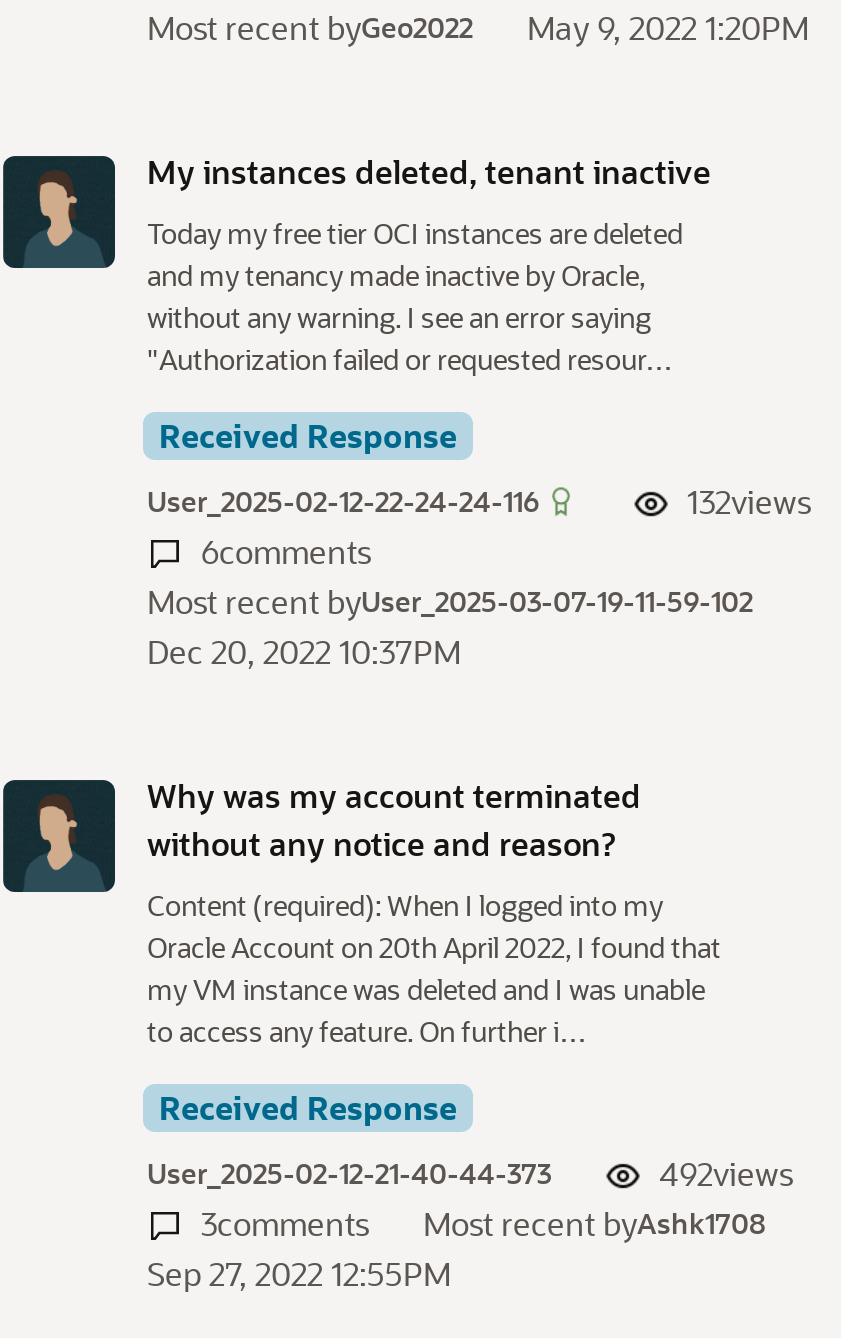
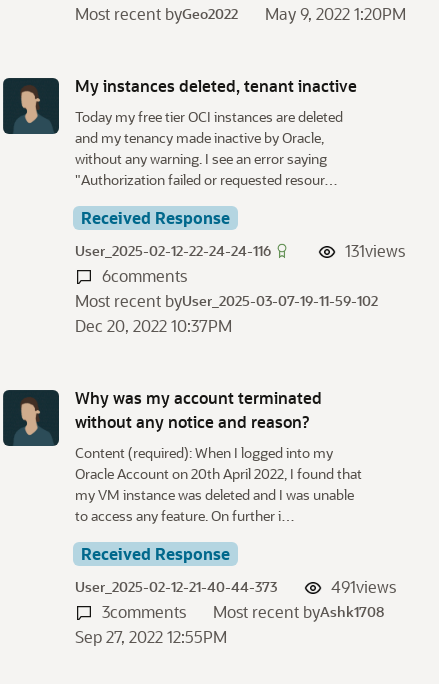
[687,479,811,521] 132views -> [345,239,405,260] 131views
[659,1151,793,1193] 492views -> [331,575,396,596] 491views

